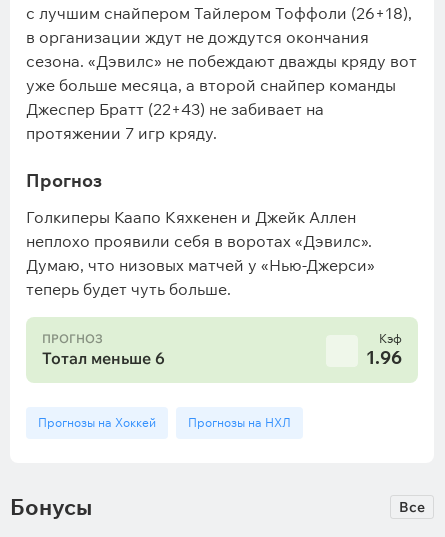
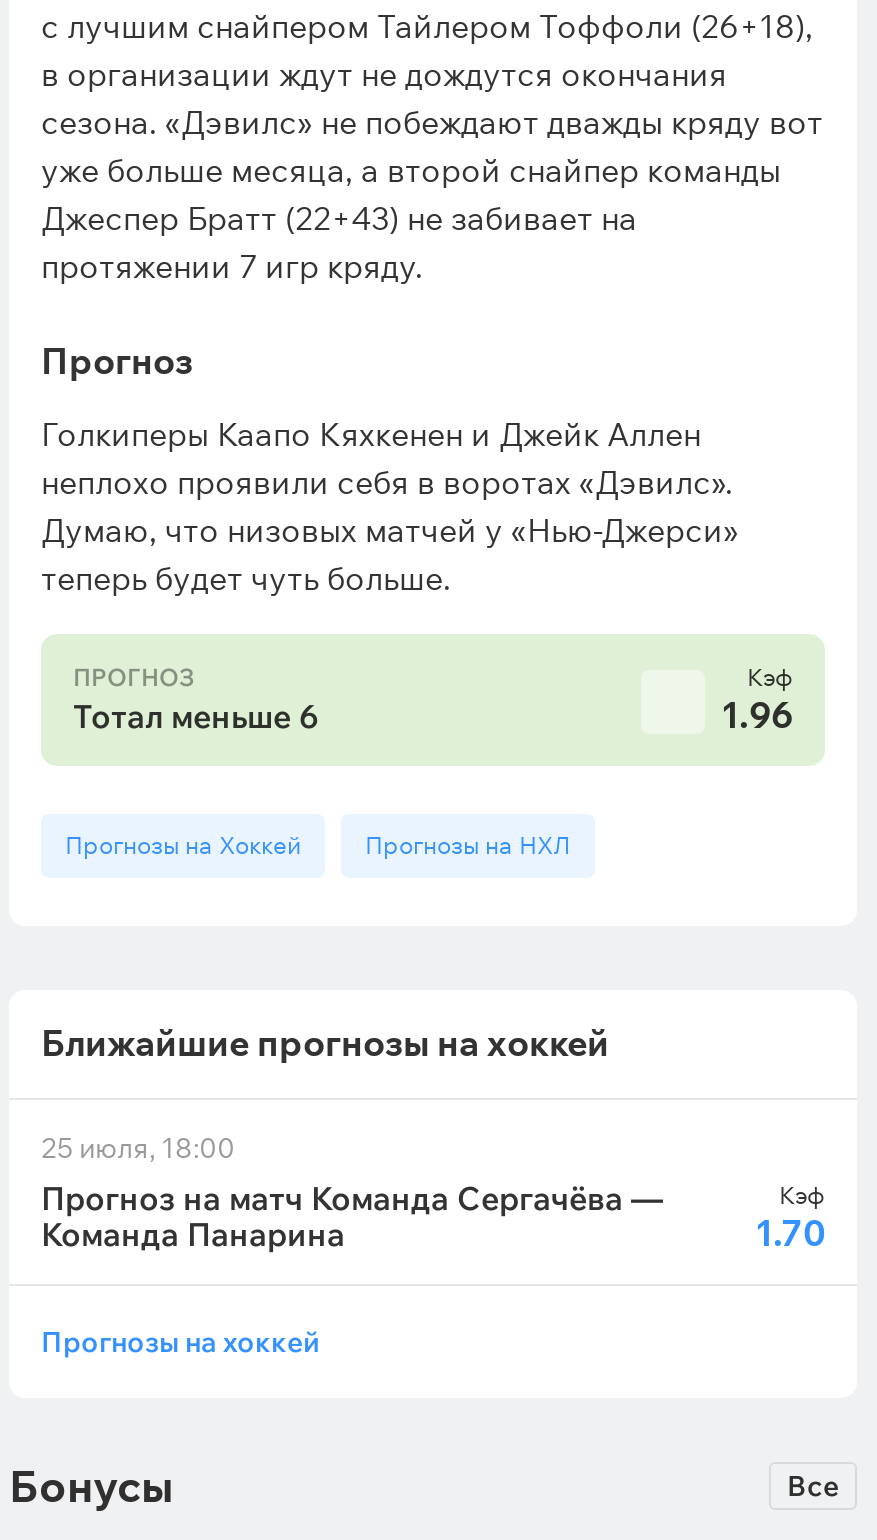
none -> [41,1020,663,1254] Ближайшие прогнозы на хоккей | 25 июля, 18:00 | Прогноз на матч Команда Сергачёва — | Команда Панарина
none -> [41,1180,825,1360] Кэф | 1.70 | Прогнозы на хоккей

